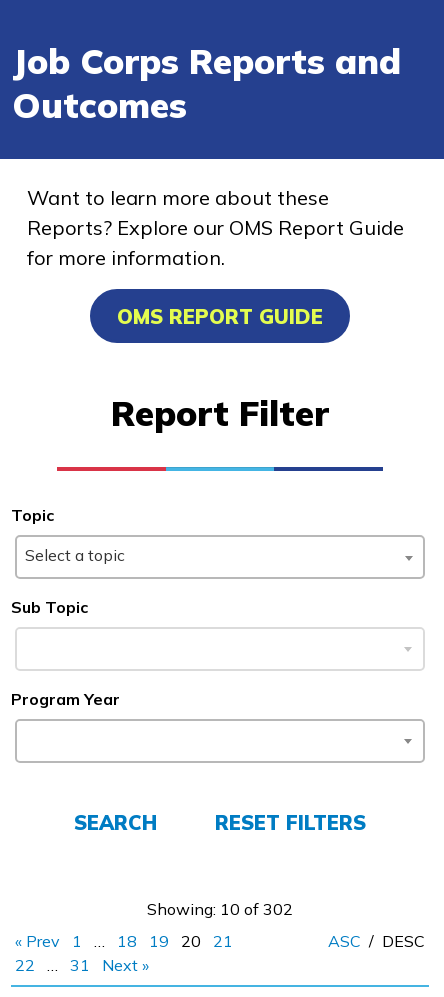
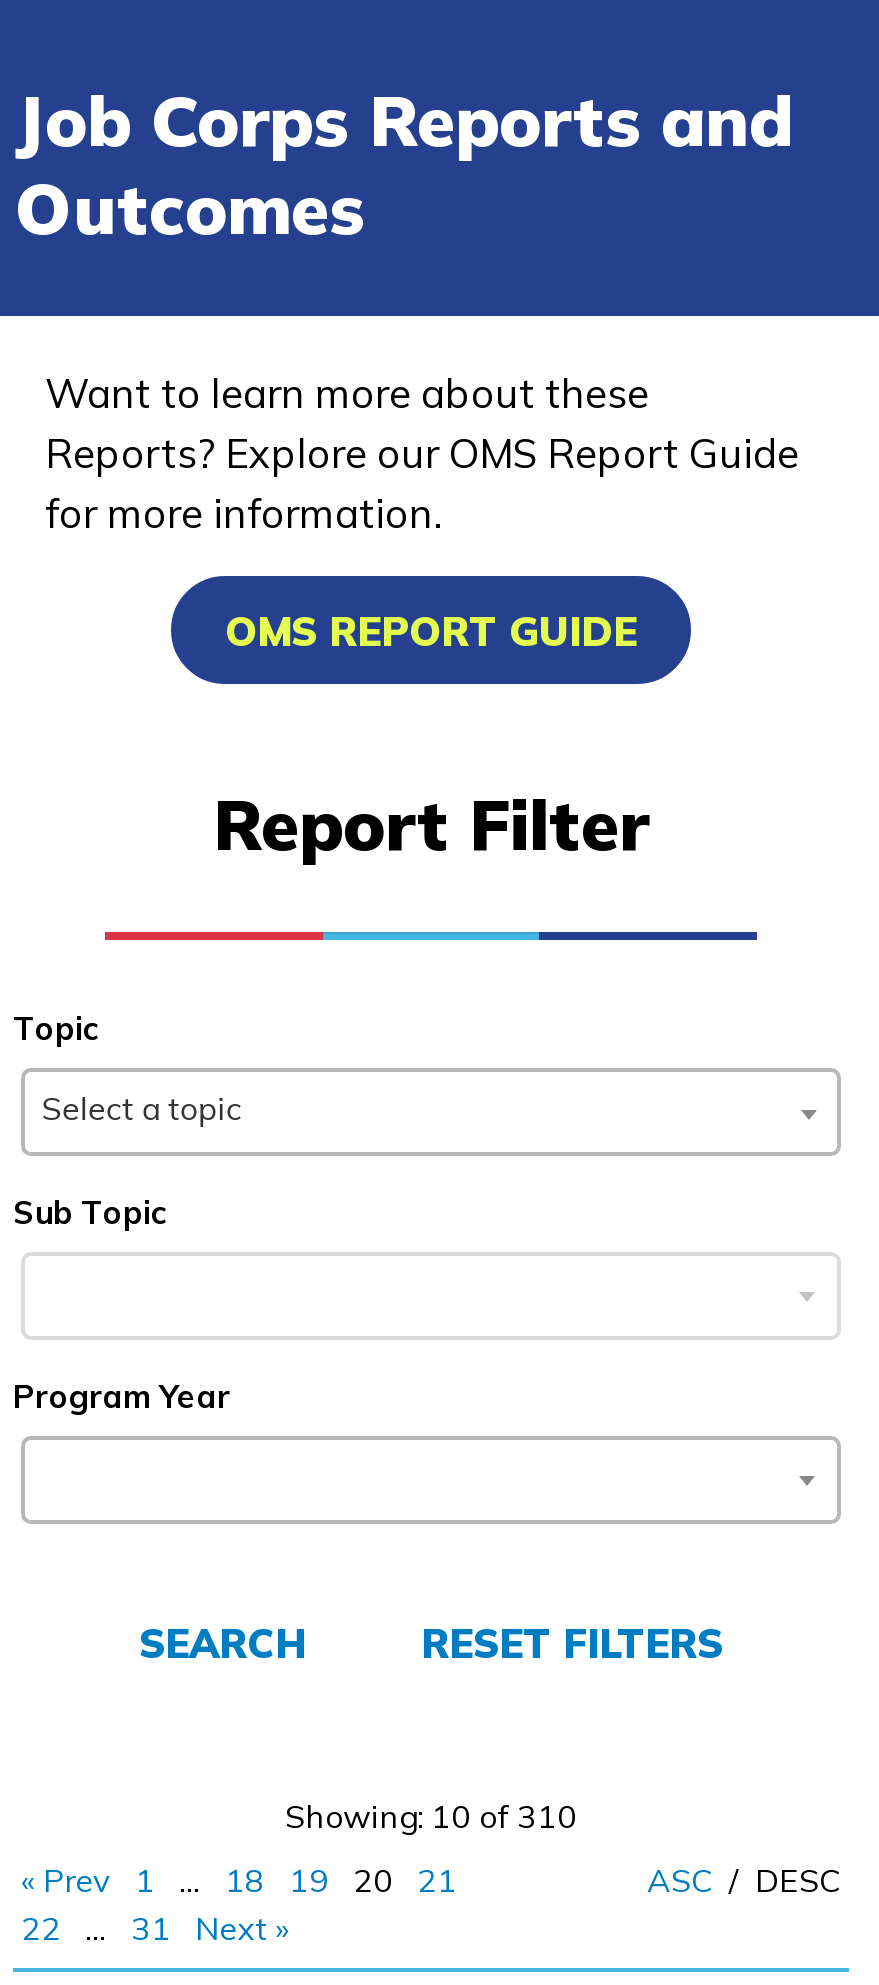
[147,899,293,919] Showing: 10 of 302 -> [285,1796,577,1836] Showing: 10 of 310

